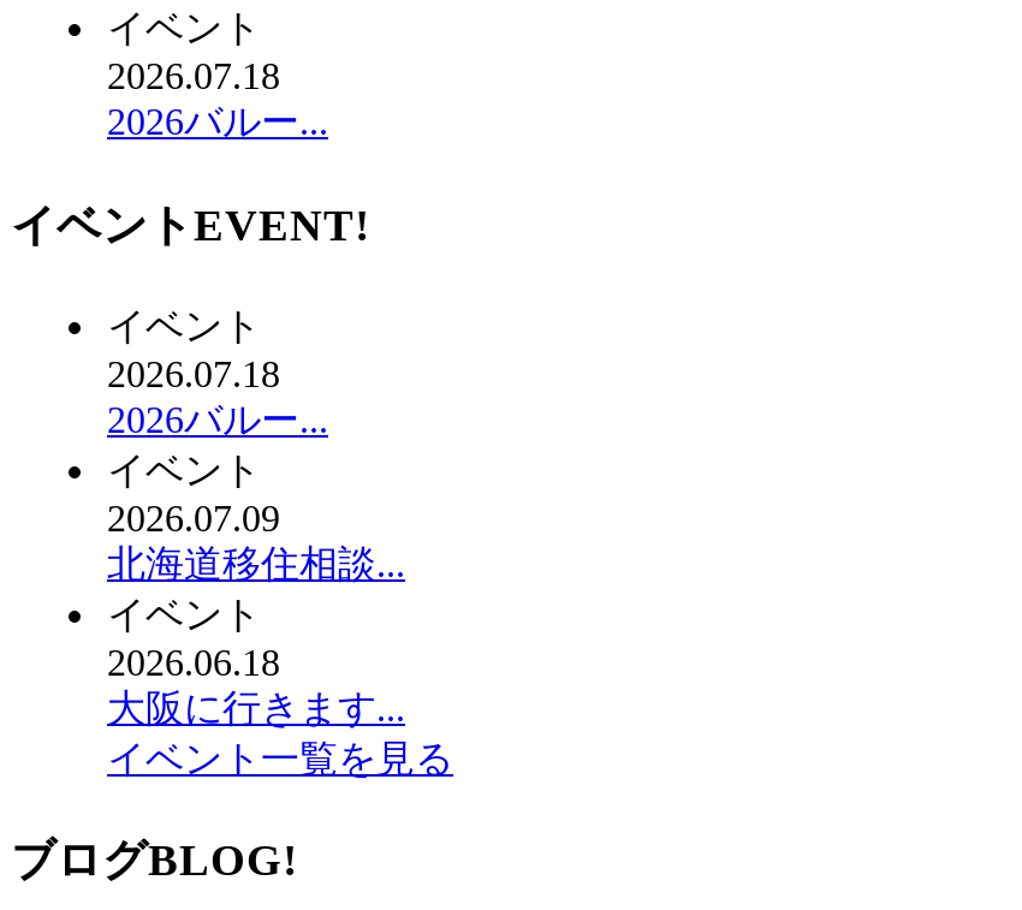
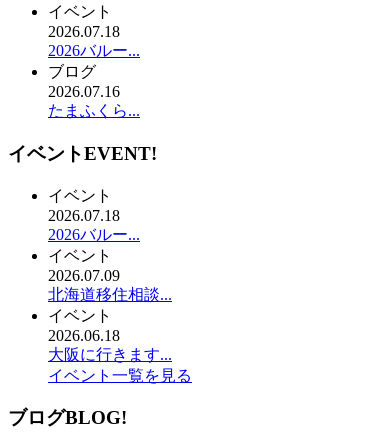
none -> [48,63,140,119] ブログ | 2026.07.16 | たまふくら...

